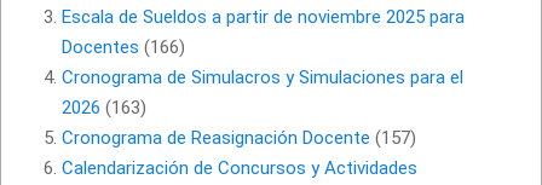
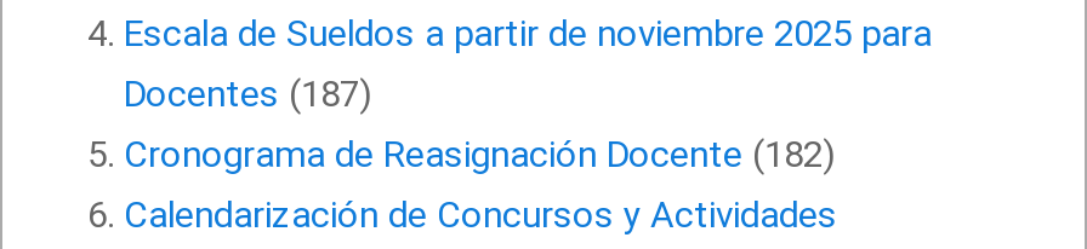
[62,36,463,149] Docentes (166) | Cronograma de Simulacros y Simulaciones para el | 2026 (163) | Cronograma de Reasignación Docente (157) -> [124,72,835,176] Docentes (187) | Cronograma de Reasignación Docente (182)

